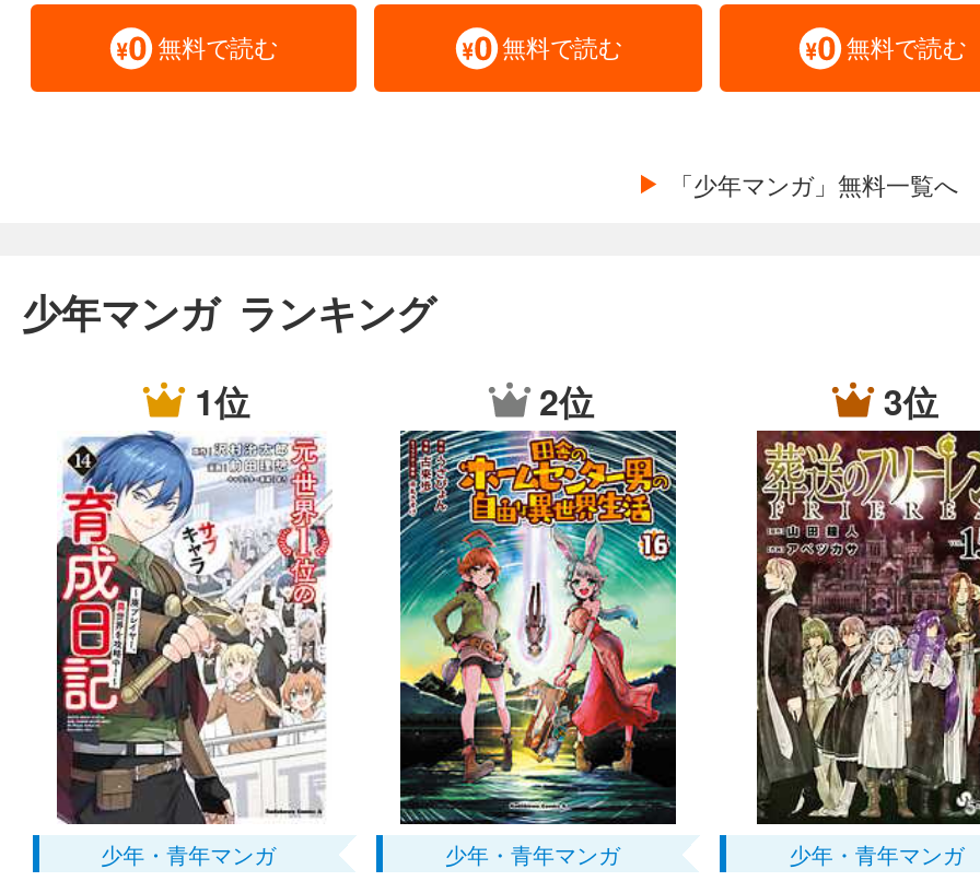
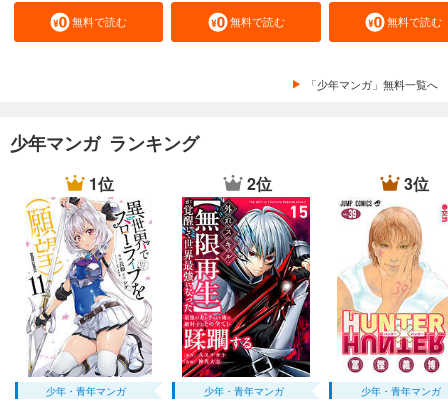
[55,431,332,826] [image] -> [25,197,152,378] [image]
[398,428,678,826] [image] -> [181,196,311,378] [image]
[737,428,973,826] [image] -> [336,197,445,377] [image]

